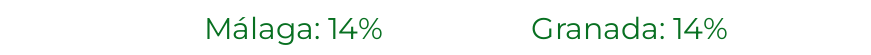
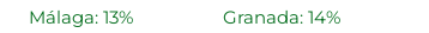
[204,9,382,47] Málaga: 14% -> [28,6,132,29] Málaga: 13%

